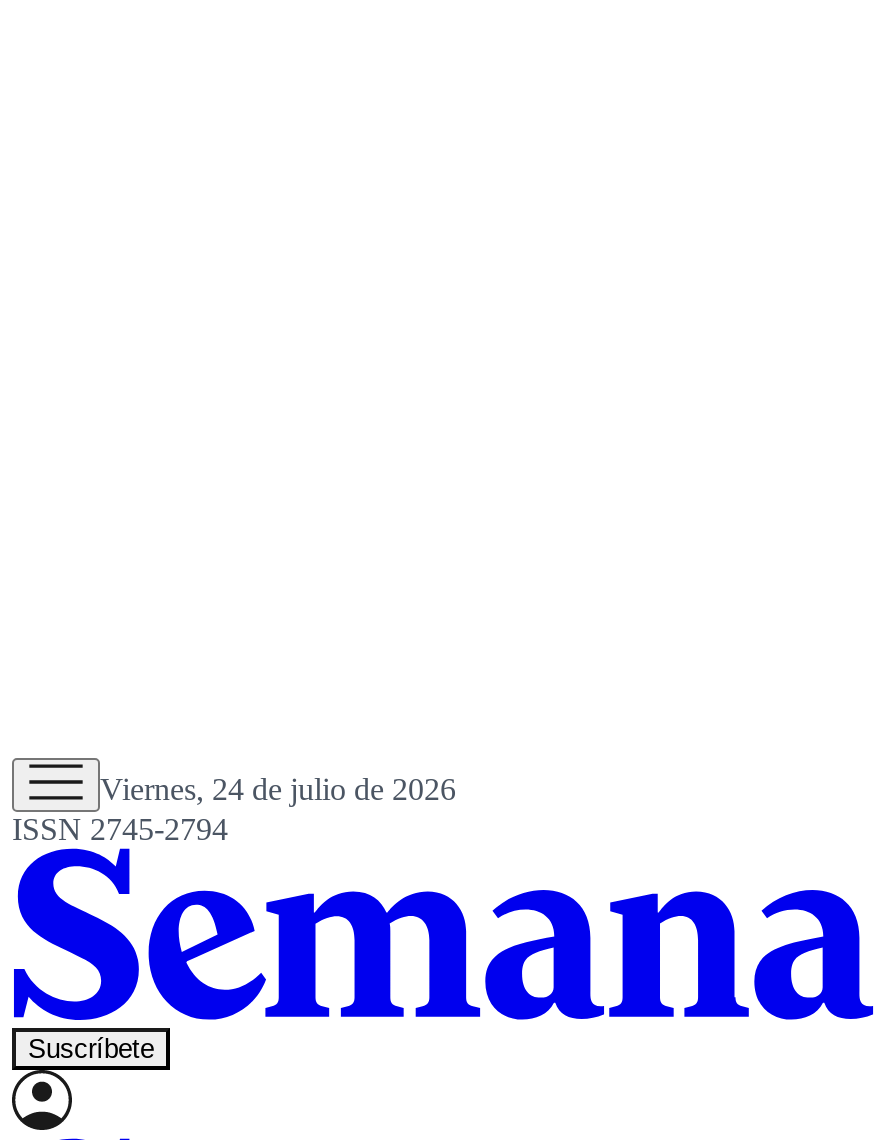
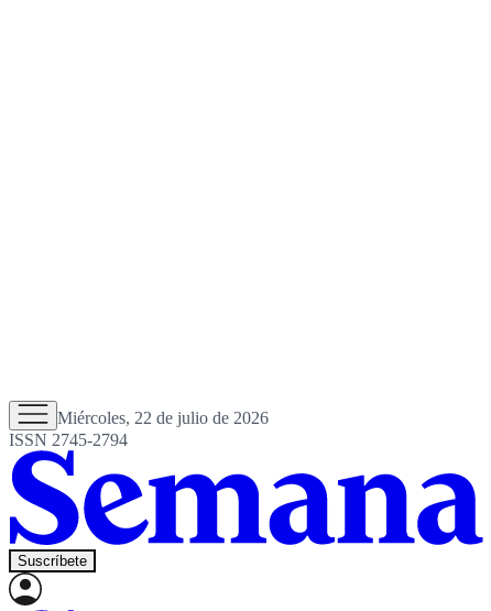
[100,772,456,806] Viernes, 24 de julio de 2026 -> [57,408,269,427] Miércoles, 22 de julio de 2026

